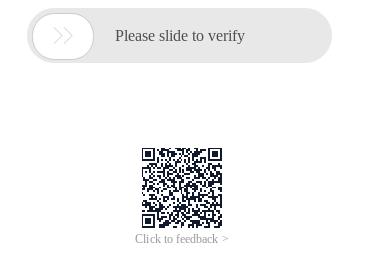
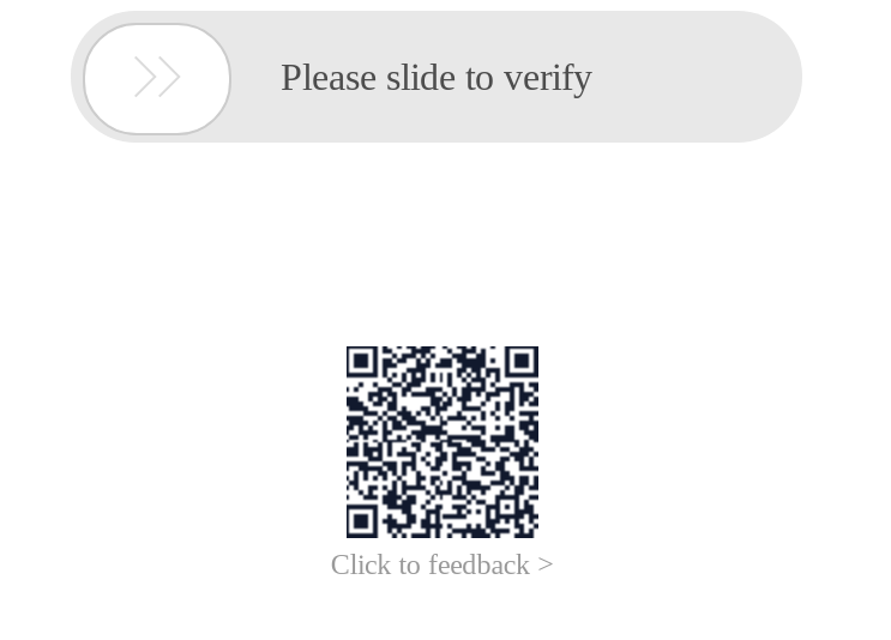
[142,147,223,229] [image] -> [344,344,541,541] [image]

